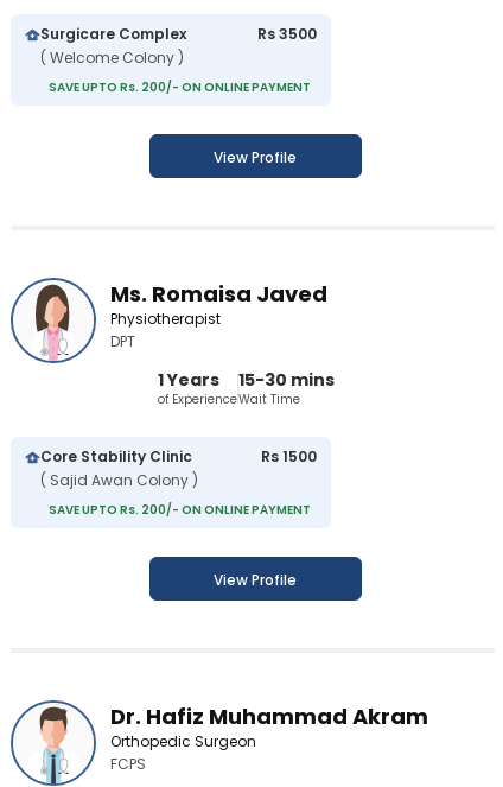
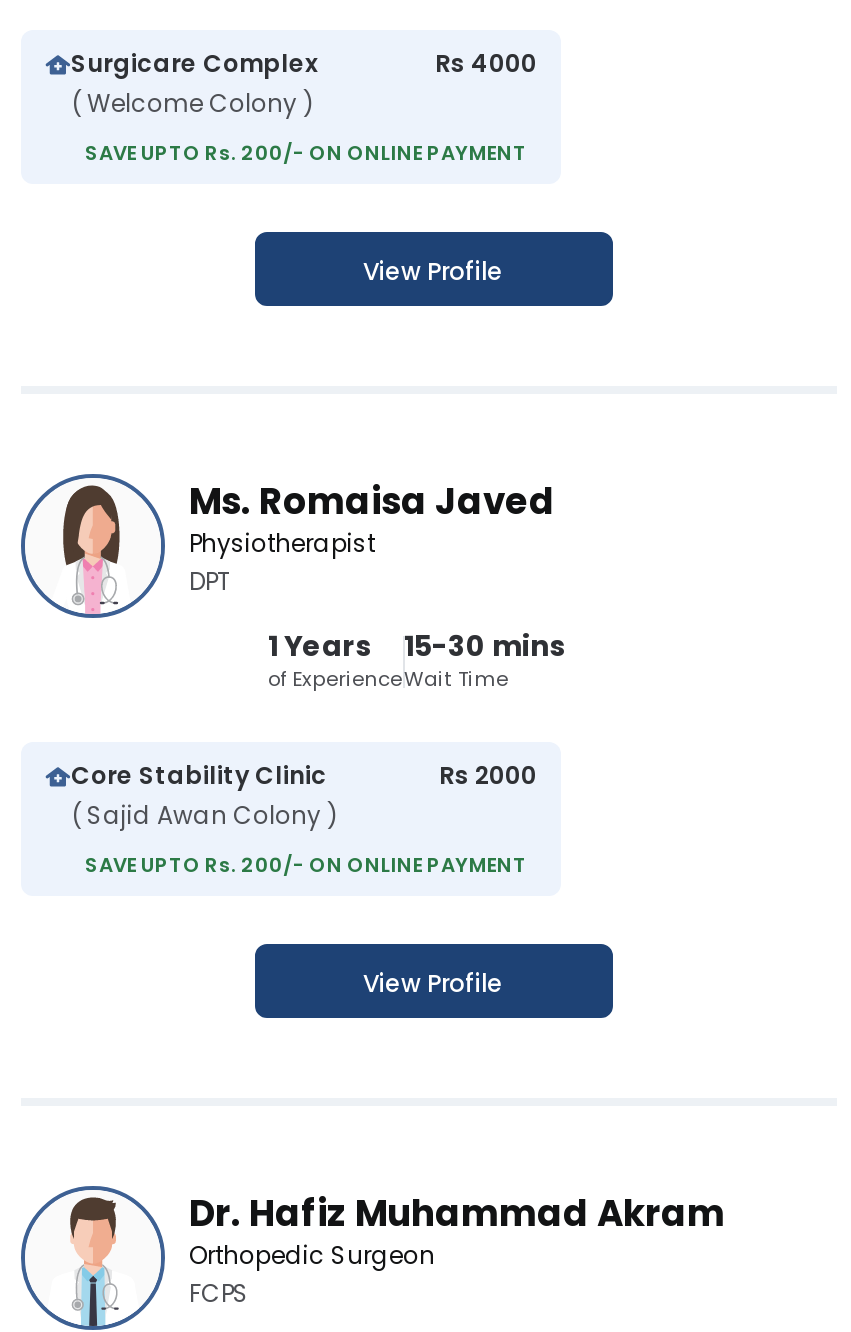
[257,24,317,44] Rs 3500 -> [435,46,537,80] Rs 4000
[261,447,317,467] Rs 1500 -> [439,758,537,792] Rs 2000

